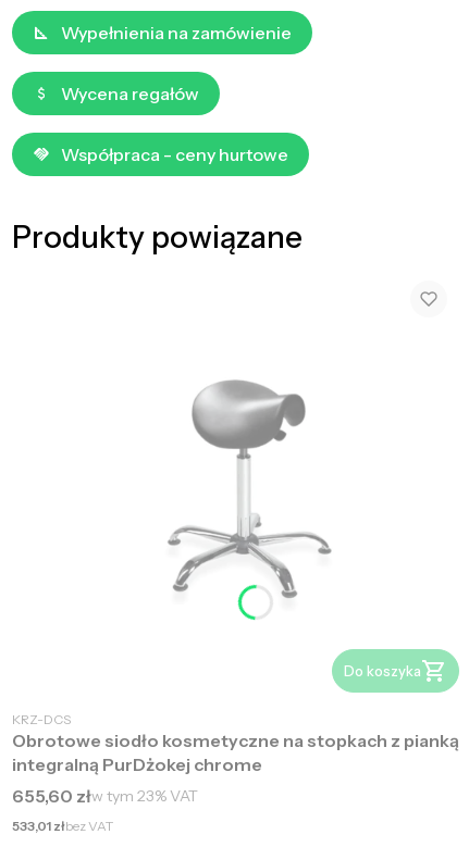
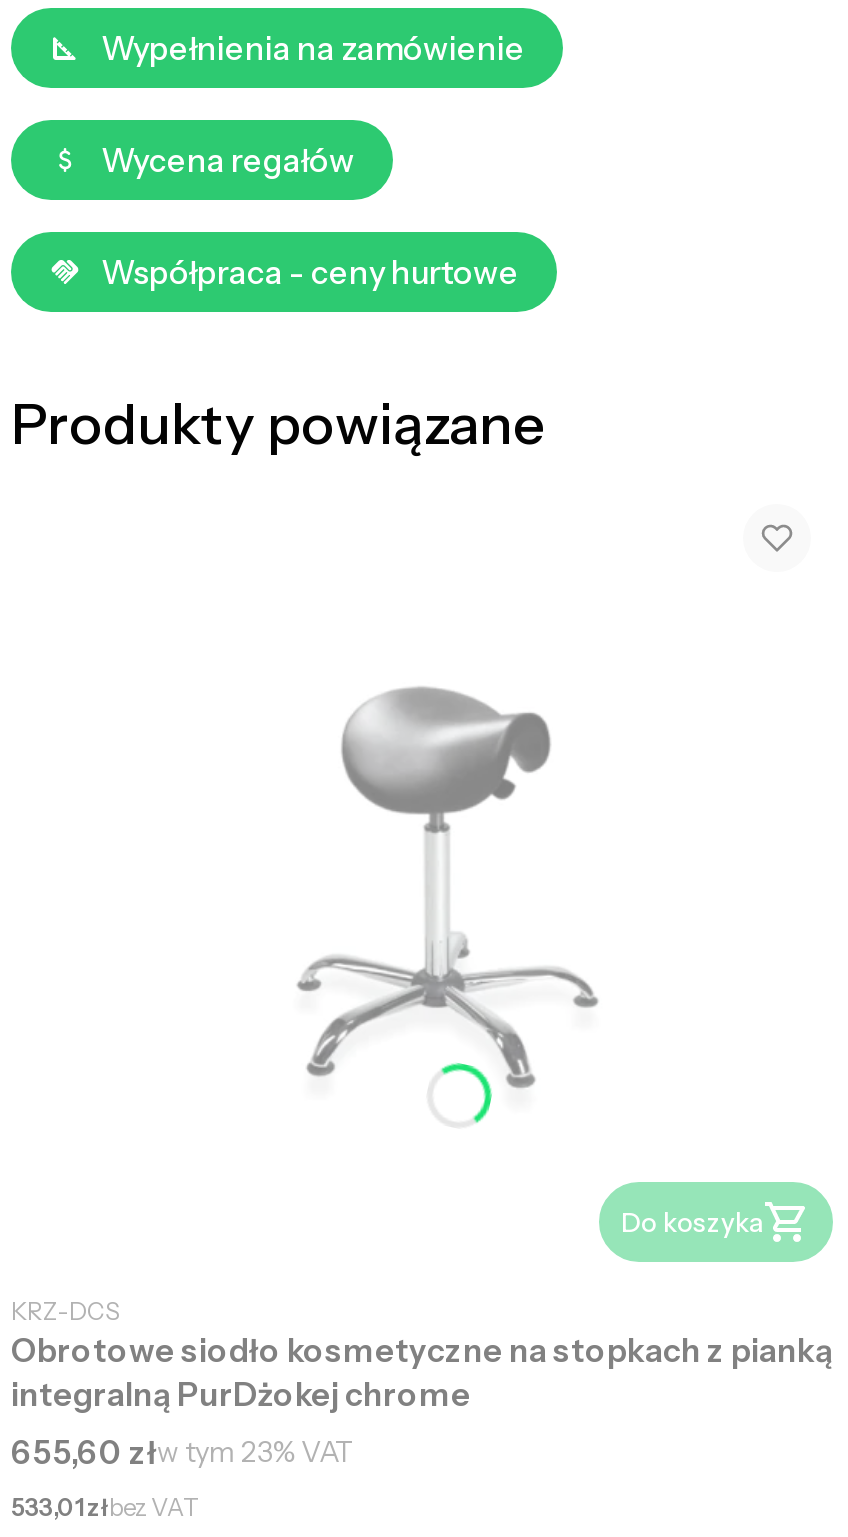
[237,585,273,621] [image] -> [427,1062,493,1128] [image]

